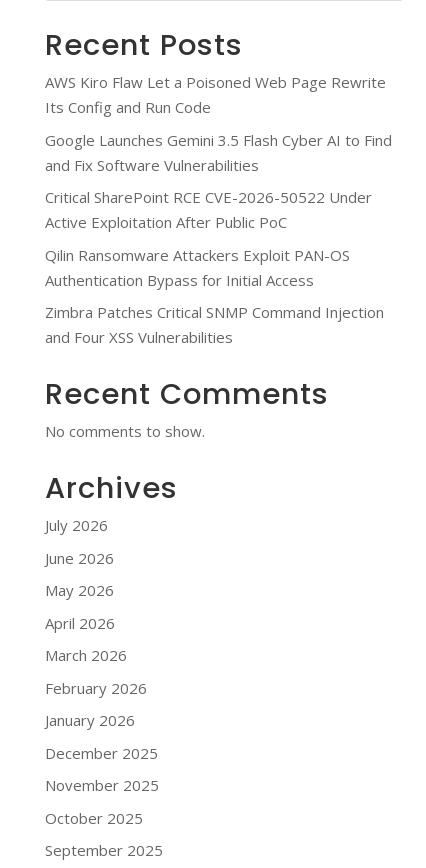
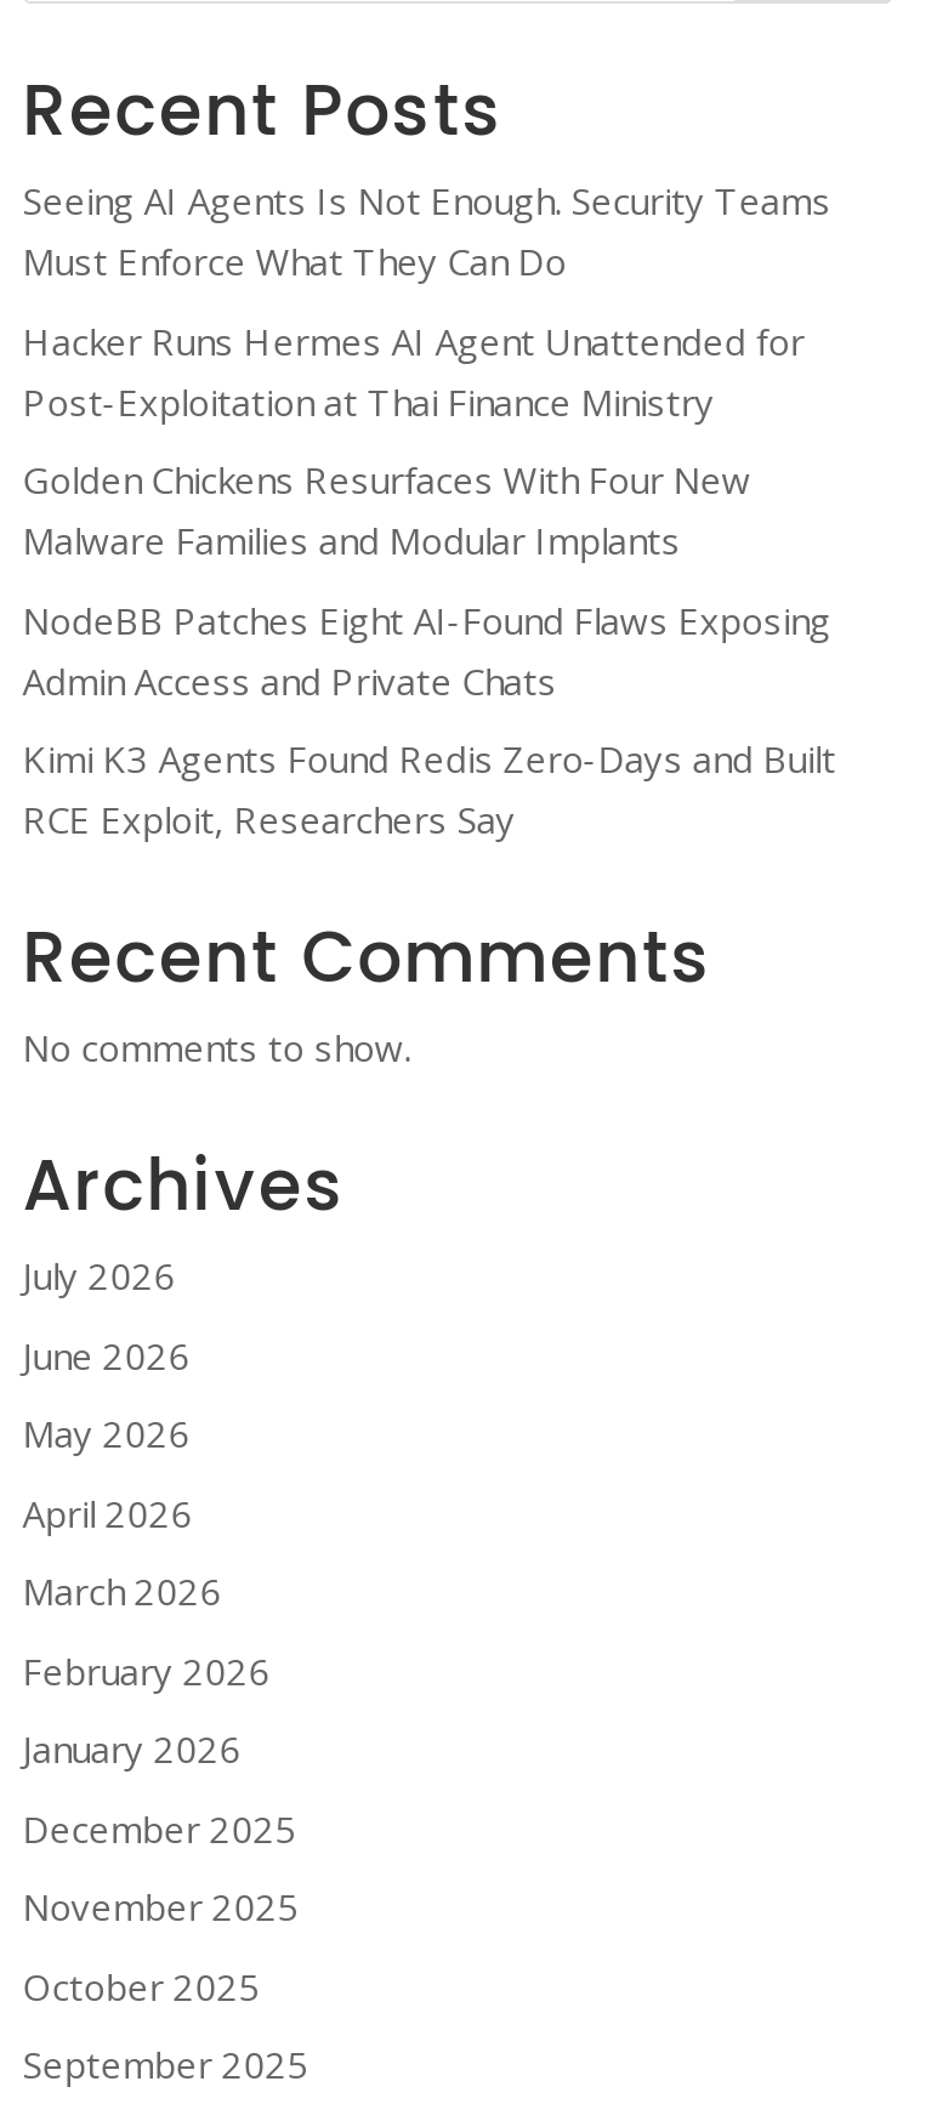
[45,72,386,117] AWS Kiro Flaw Let a Poisoned Web Page Rewrite | Its Config and Run Code -> [23,176,831,285] Seeing AI Agents Is Not Enough. Security Teams | Must Enforce What They Can Do
[45,130,392,175] Google Launches Gemini 3.5 Flash Cyber AI to Find | and Fix Software Vulnerabilities -> [23,315,804,424] Hacker Runs Hermes AI Agent Unattended for | Post-Exploitation at Thai Finance Ministry
[45,187,372,232] Critical SharePoint RCE CVE-2026-50522 Under | Active Exploitation After Public PoC -> [23,455,751,564] Golden Chickens Resurfaces With Four New | Malware Families and Modular Implants
[45,245,350,290] Qilin Ransomware Attackers Exploit PAN-OS | Authentication Bypass for Initial Access -> [23,594,831,704] NodeBB Patches Eight AI-Found Flaws Exposing | Admin Access and Private Chats
[45,302,384,347] Zimbra Patches Critical SNMP Command Injection | and Four XSS Vulnerabilities -> [23,734,836,843] Kimi K3 Agents Found Redis Zero-Days and Built | RCE Exploit, Researchers Say

